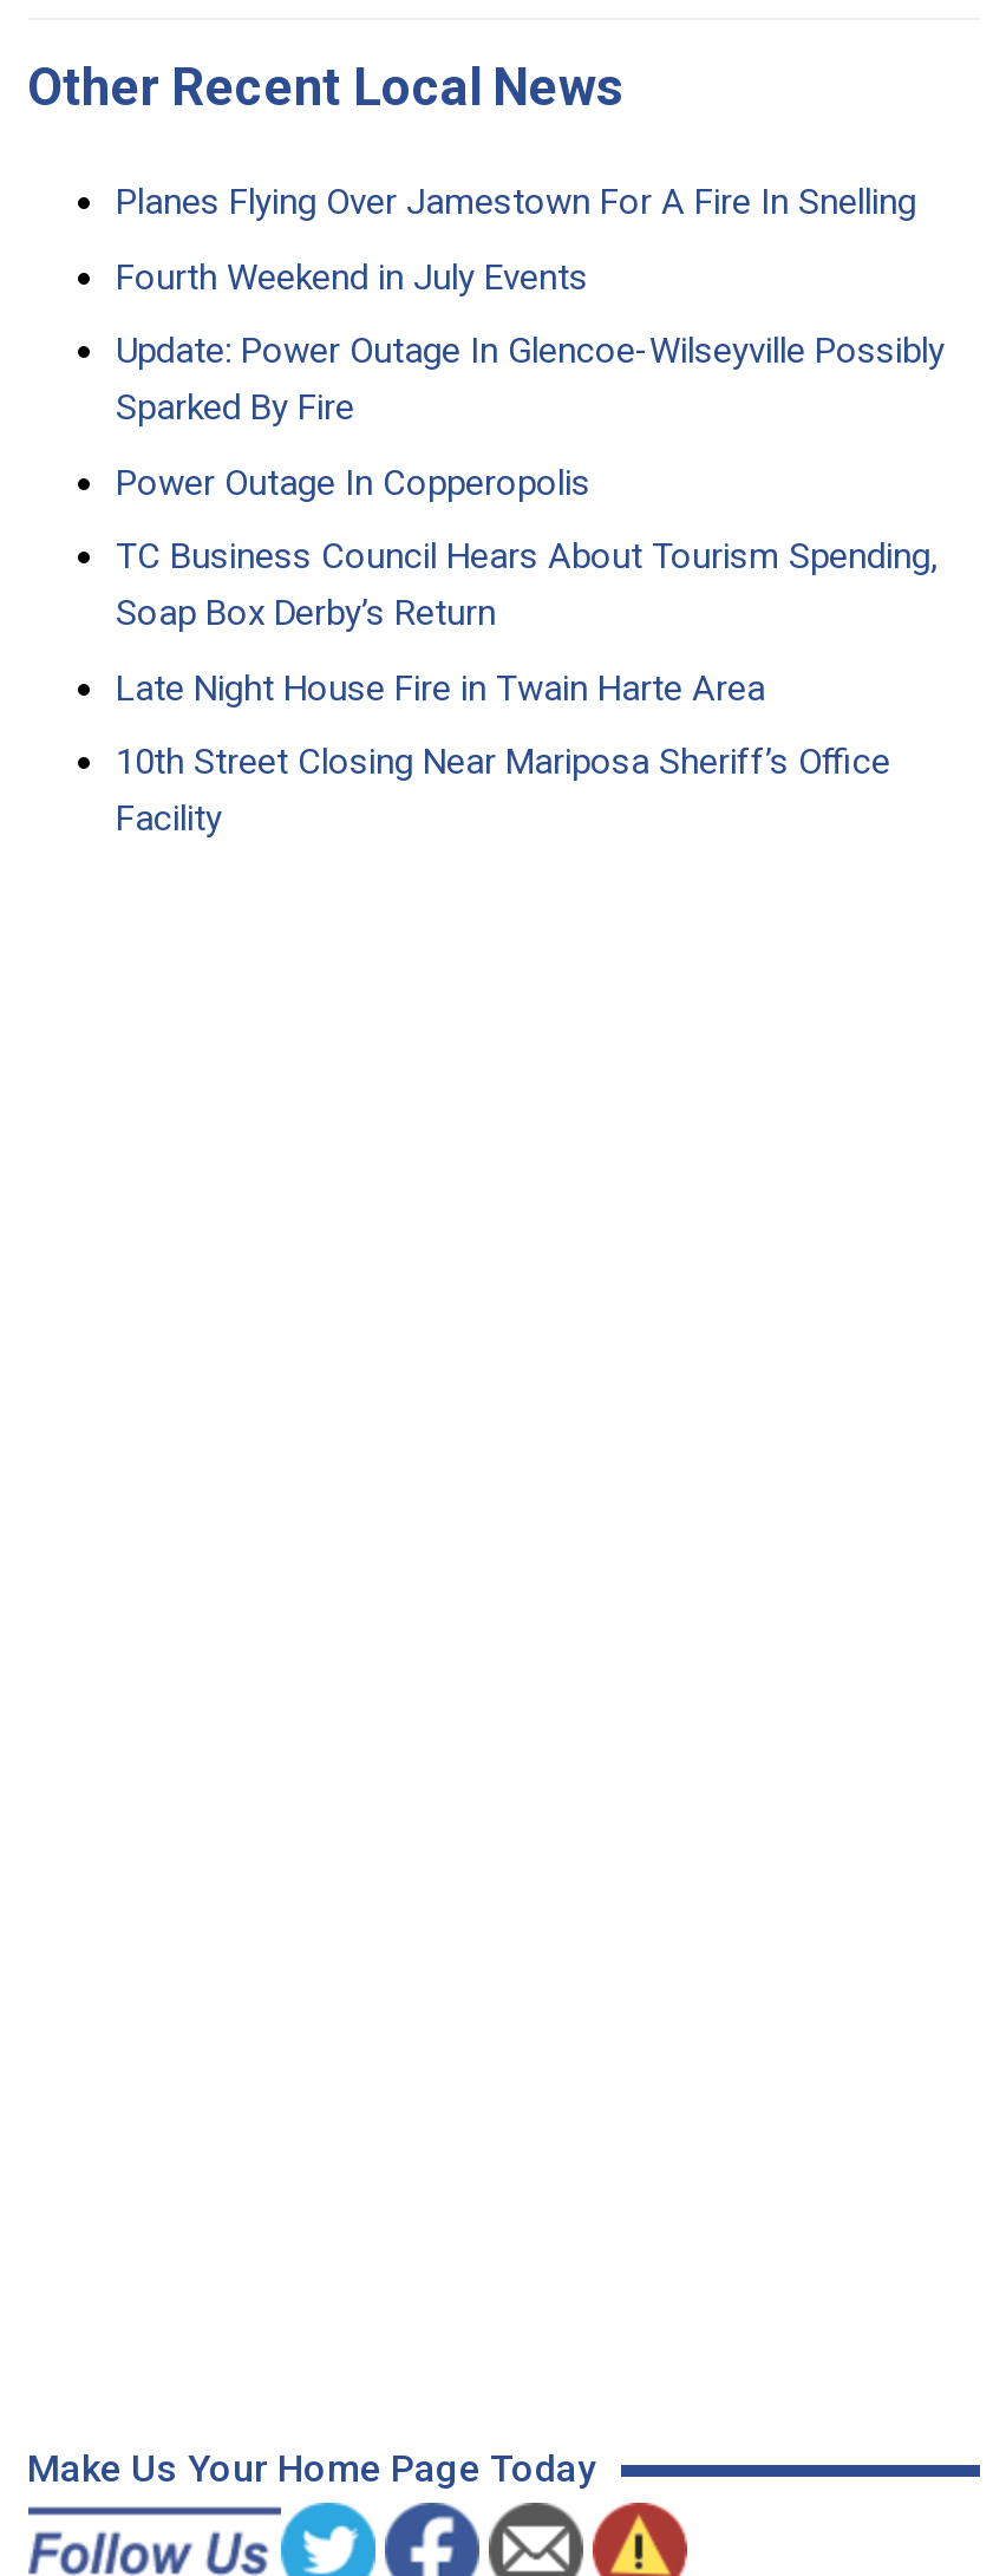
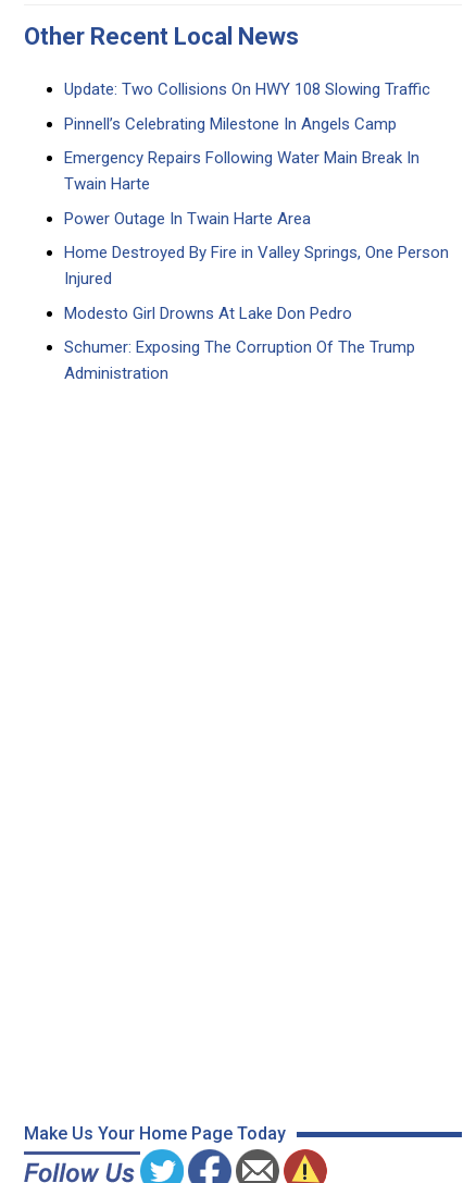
[116,182,916,224] Planes Flying Over Jamestown For A Fire In Snelling -> [64,80,430,100] Update: Two Collisions On HWY 108 Slowing Traffic
[116,256,588,299] Fourth Weekend in July Events -> [64,114,397,134] Pinnell’s Celebrating Milestone In Angels Camp
[116,331,945,430] Update: Power Outage In Glencoe-Wilseyville Possibly | Sparked By Fire -> [64,149,419,194] Emergency Repairs Following Water Main Break In | Twain Harte
[116,462,590,504] Power Outage In Copperopolis -> [64,209,311,229] Power Outage In Twain Harte Area
[116,536,938,635] TC Business Council Hears About Tourism Spending, | Soap Box Derby’s Return -> [64,243,449,289] Home Destroyed By Fire in Valley Springs, One Person | Injured
[116,667,765,710] Late Night House Fire in Twain Harte Area -> [64,304,352,323] Modesto Girl Drowns At Lake Don Pedro
[116,742,890,841] 10th Street Closing Near Mariposa Sheriff’s Office | Facility -> [64,338,415,384] Schumer: Exposing The Corruption Of The Trump | Administration

